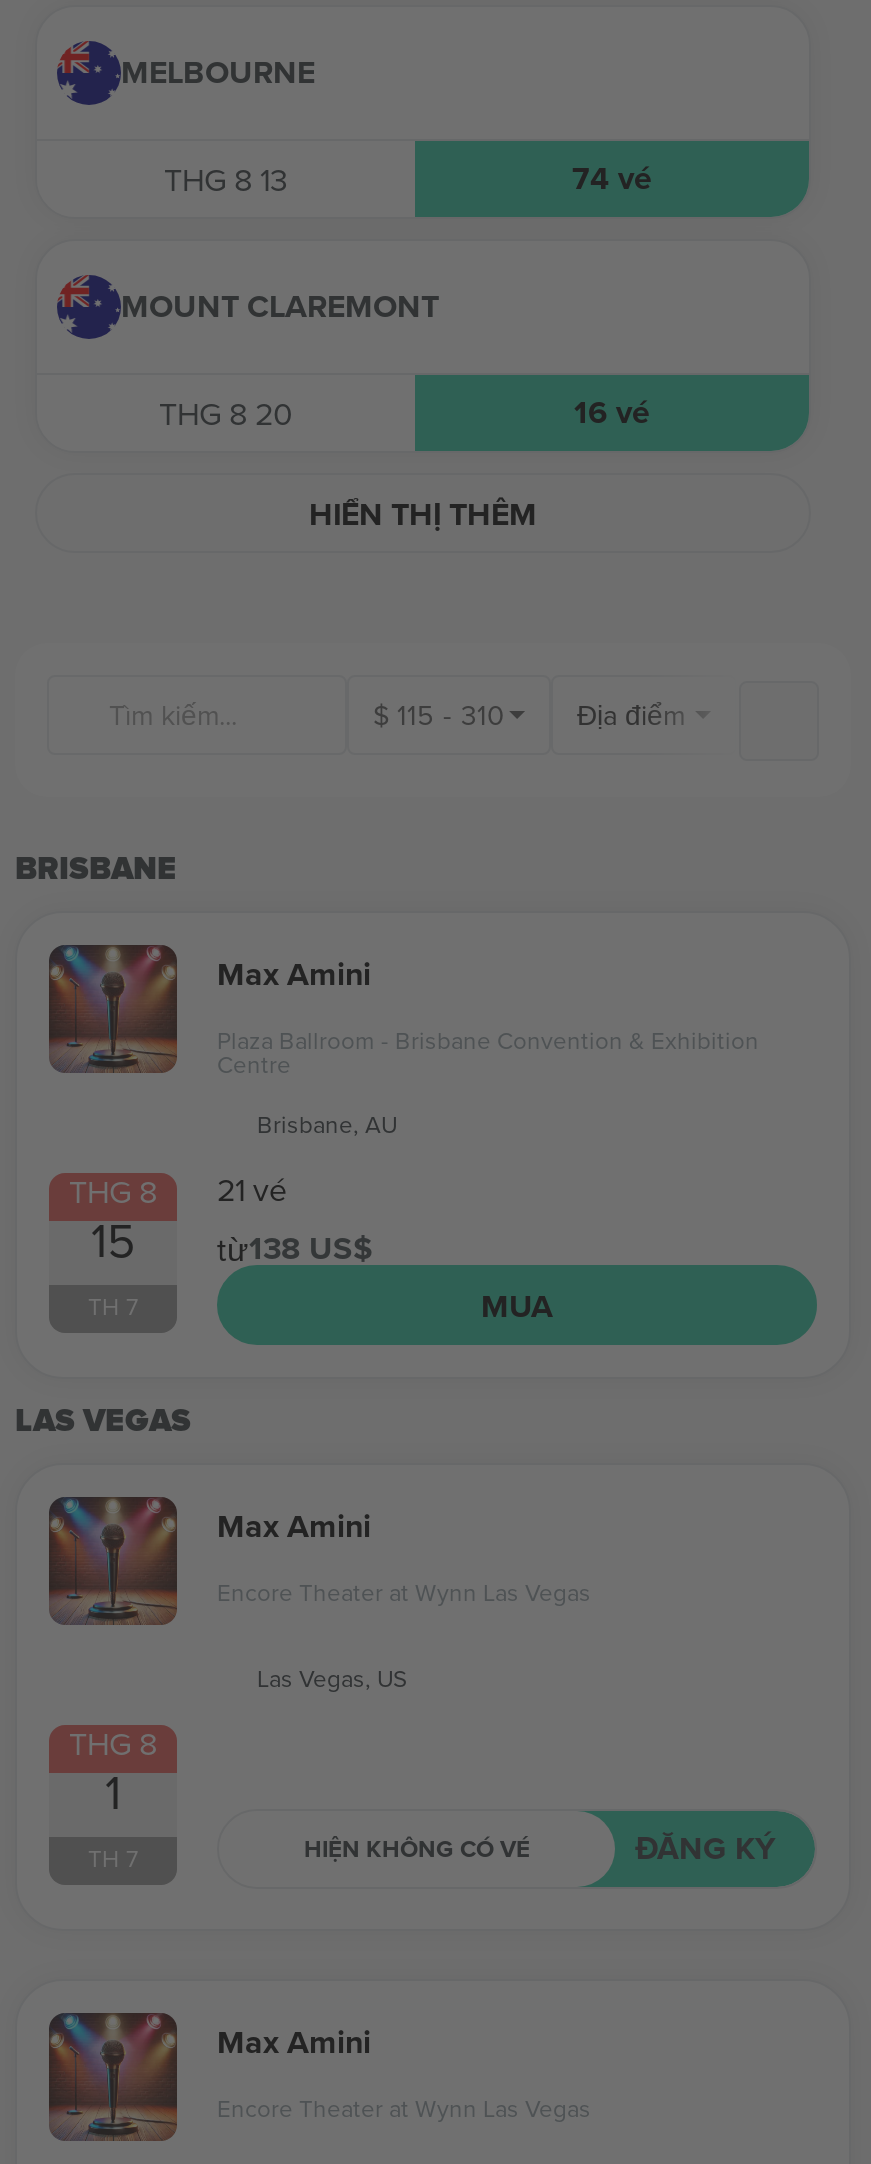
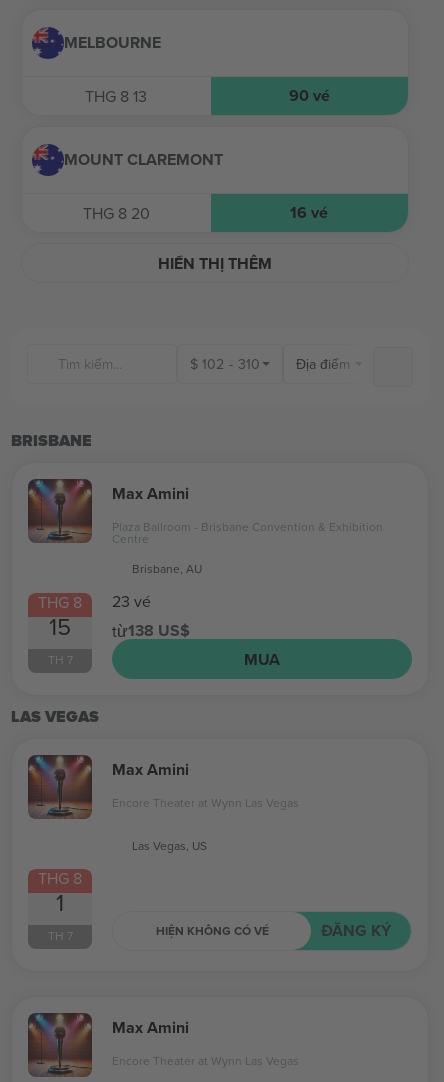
[572,155,652,201] 74 vé -> [289,84,330,107] 90 vé
[373,695,685,735] $115 - 310 Địa điểm -> [190,354,350,374] $102 - 310 Địa điểm
[217,1167,287,1211] 21 vé -> [112,590,151,612] 23 vé

